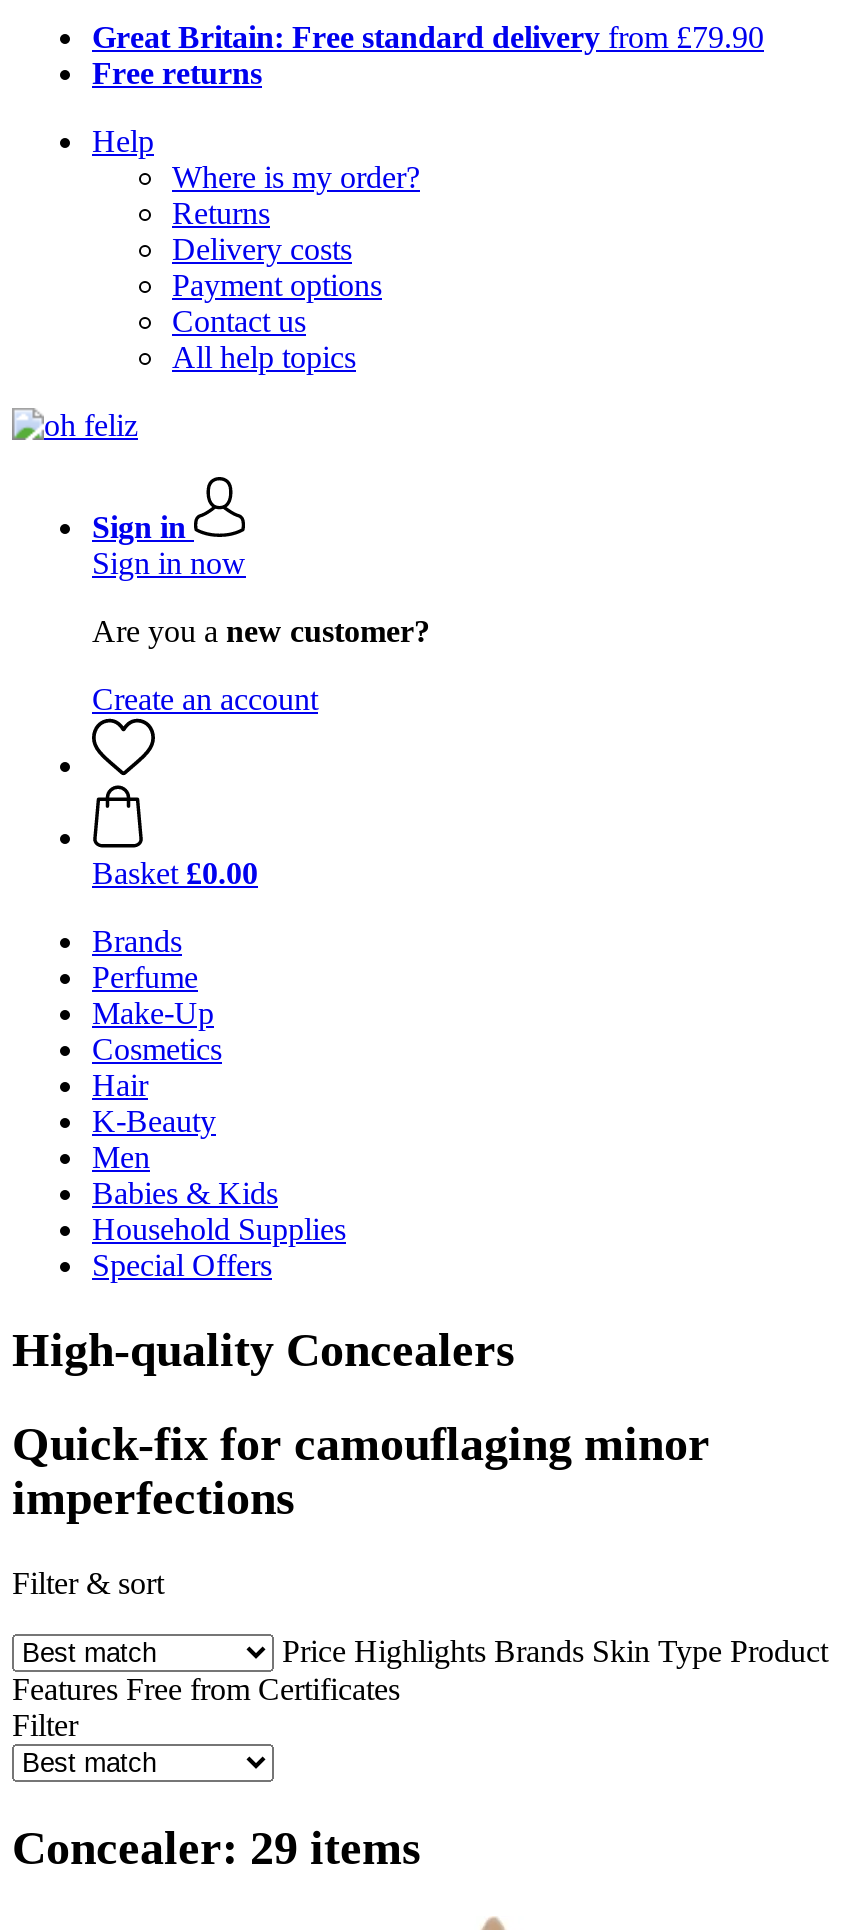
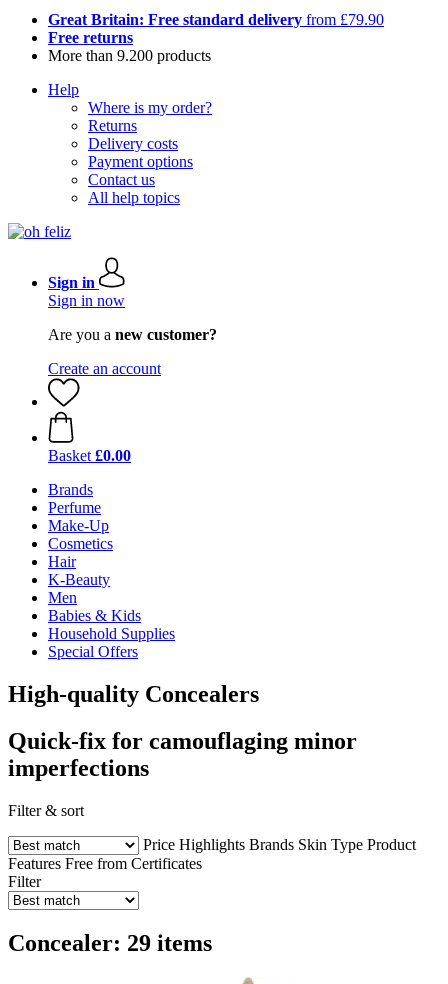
none -> [48,47,211,64] More than 9.200 products

